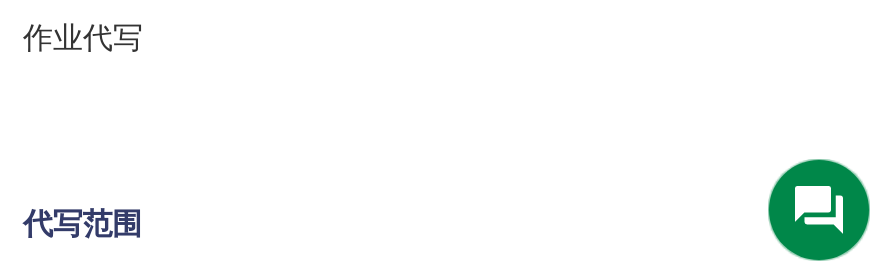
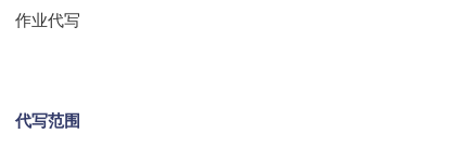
[767,158,871,262] [image] -> none

